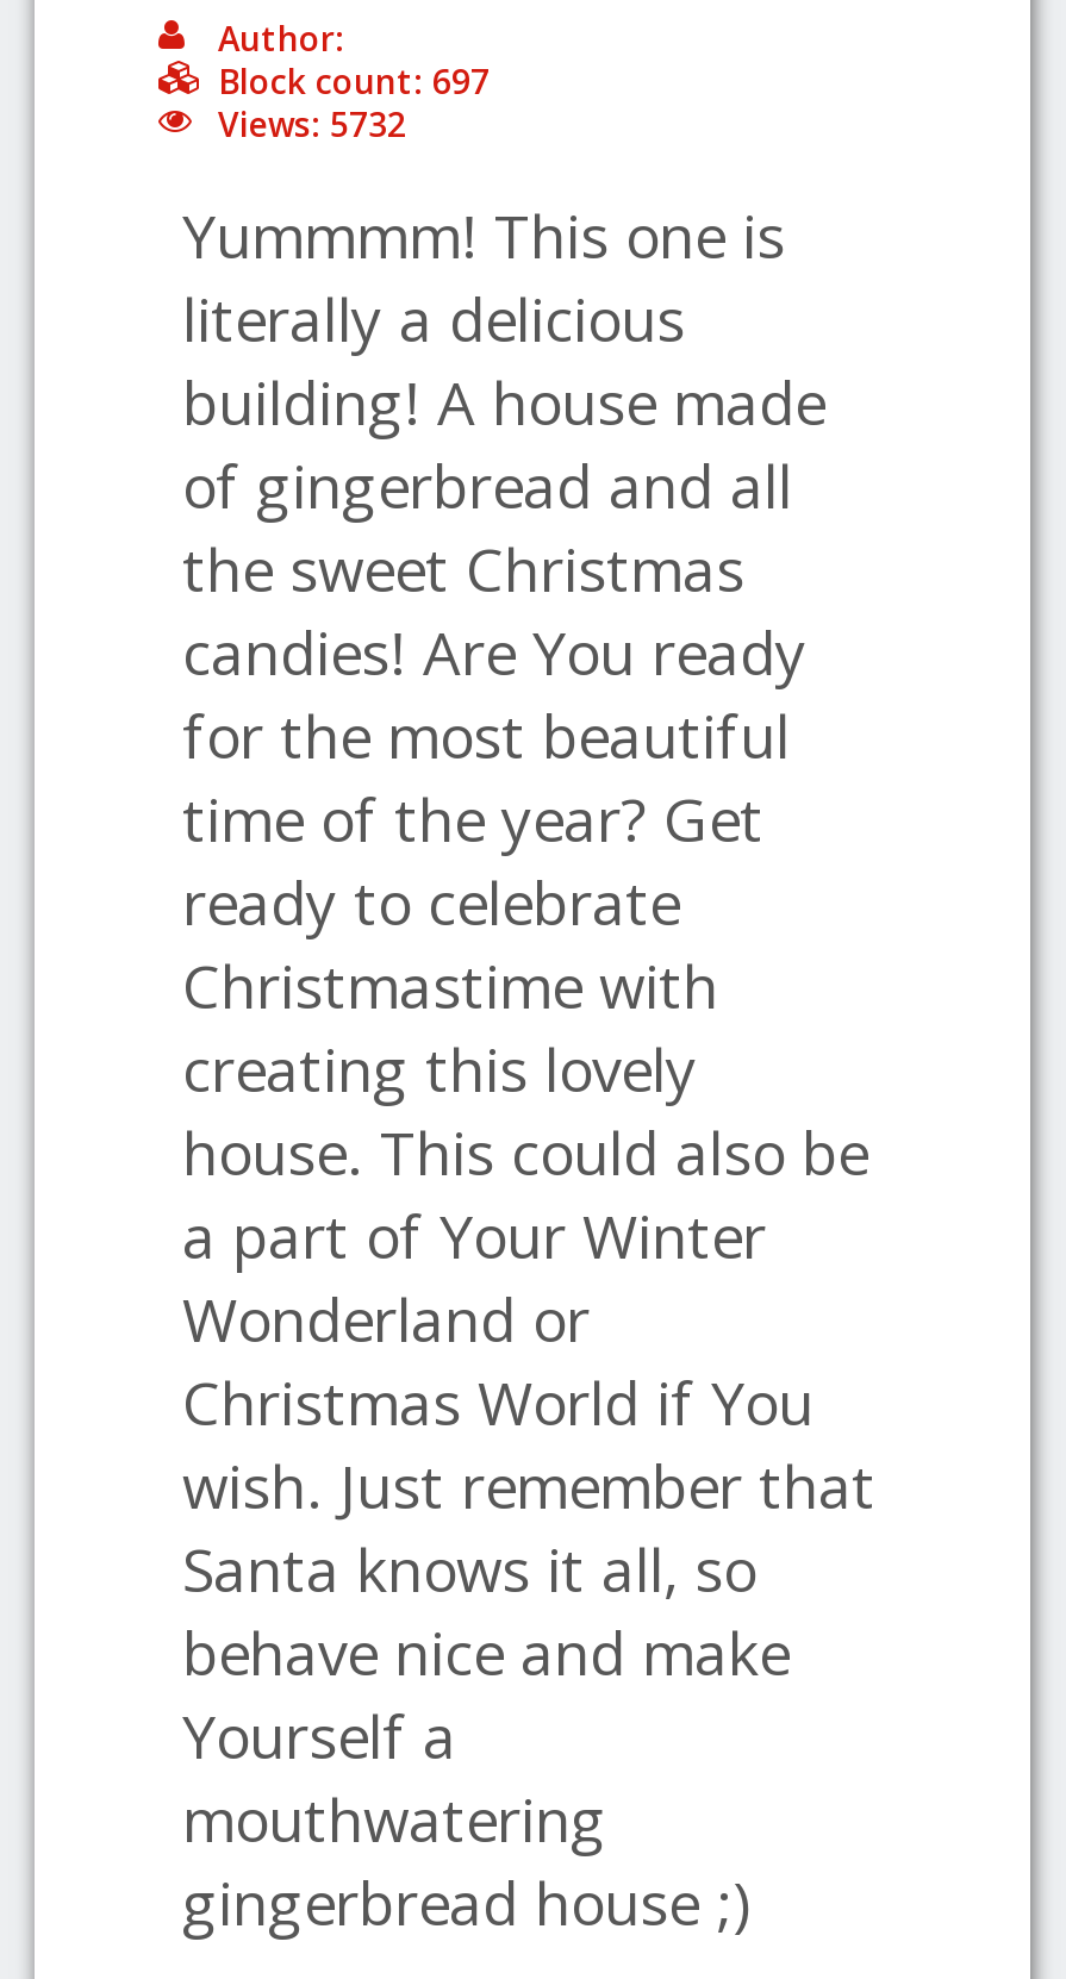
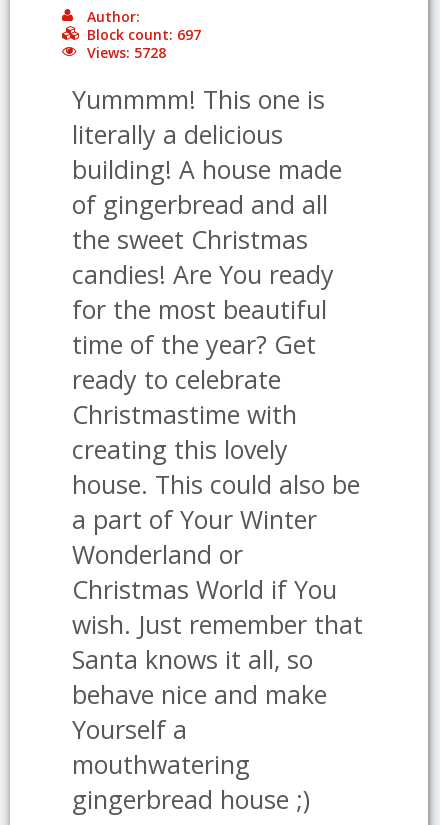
[218,101,406,146] Views: 5732 -> [87,43,166,62] Views: 5728

